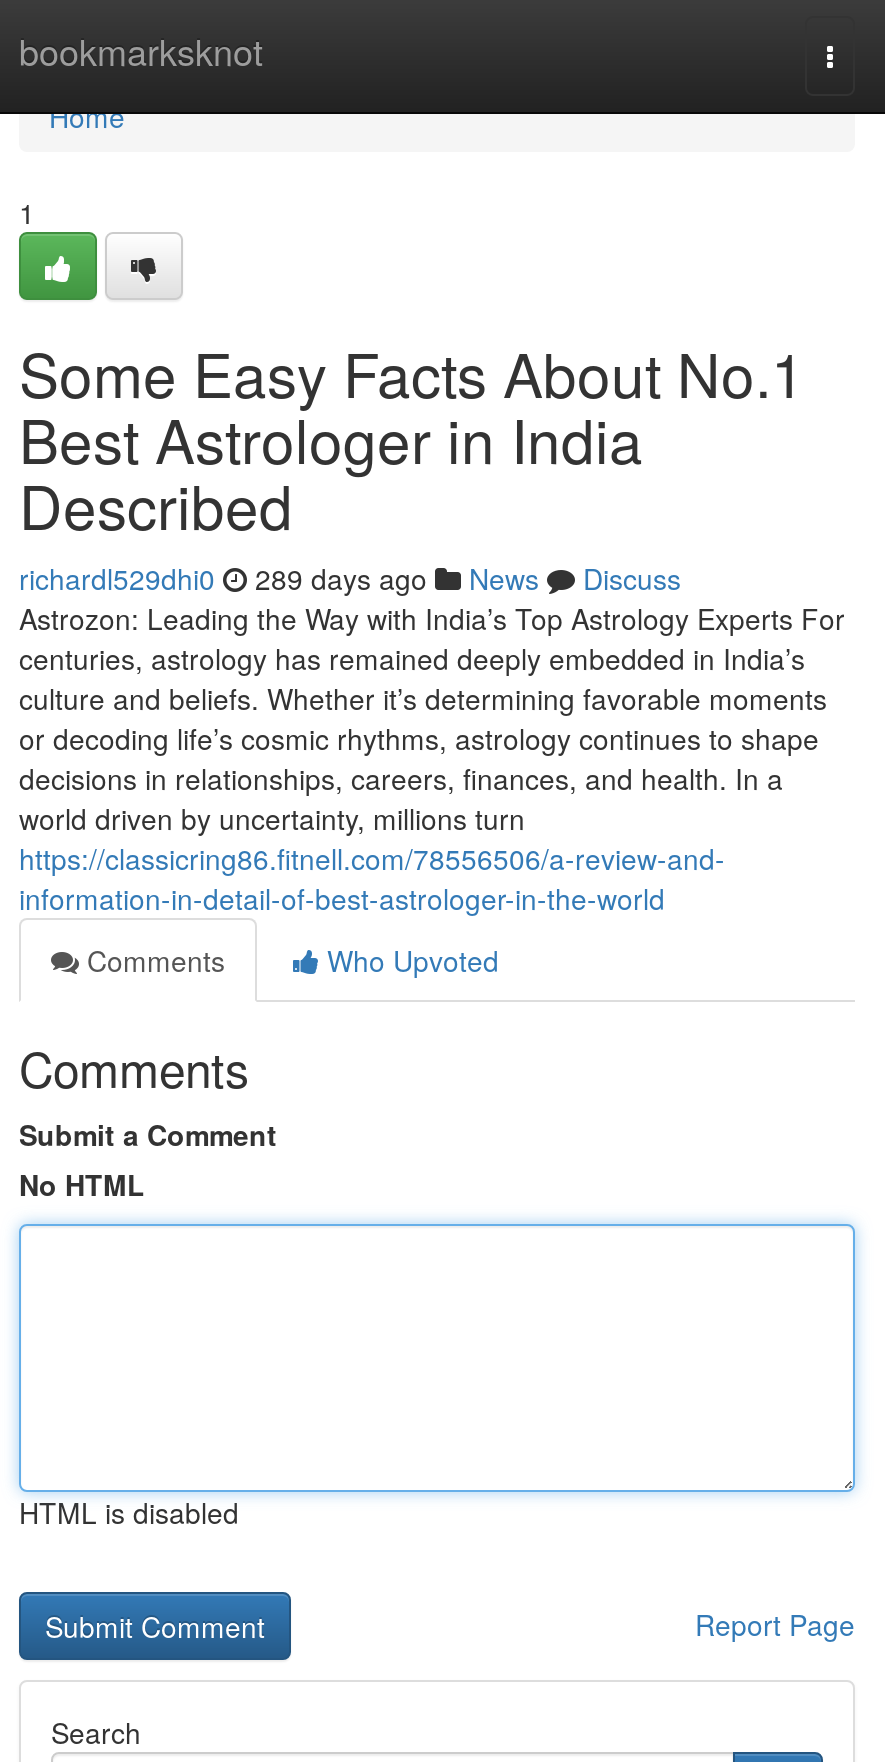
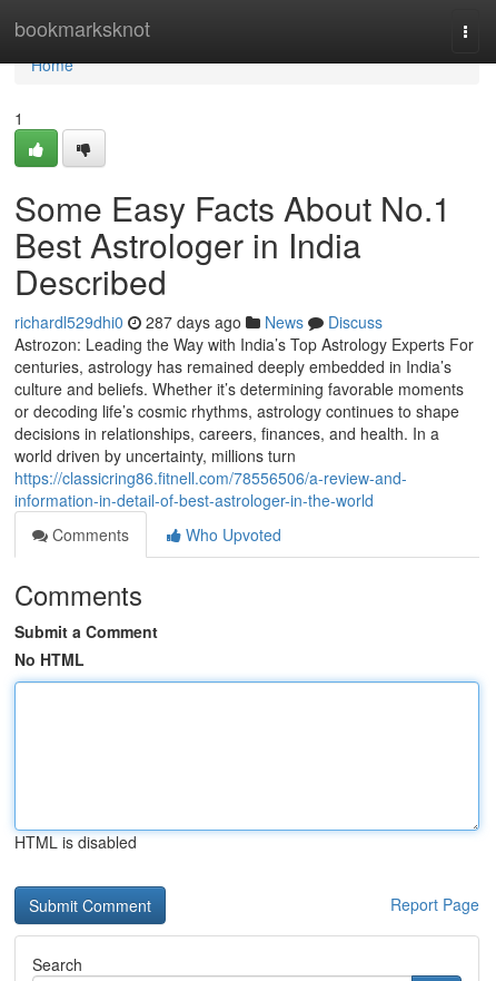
[19,558,681,598] richardl529dhi0 289 days ago News Discuss -> [14,311,383,333] richardl529dhi0 287 days ago News Discuss

